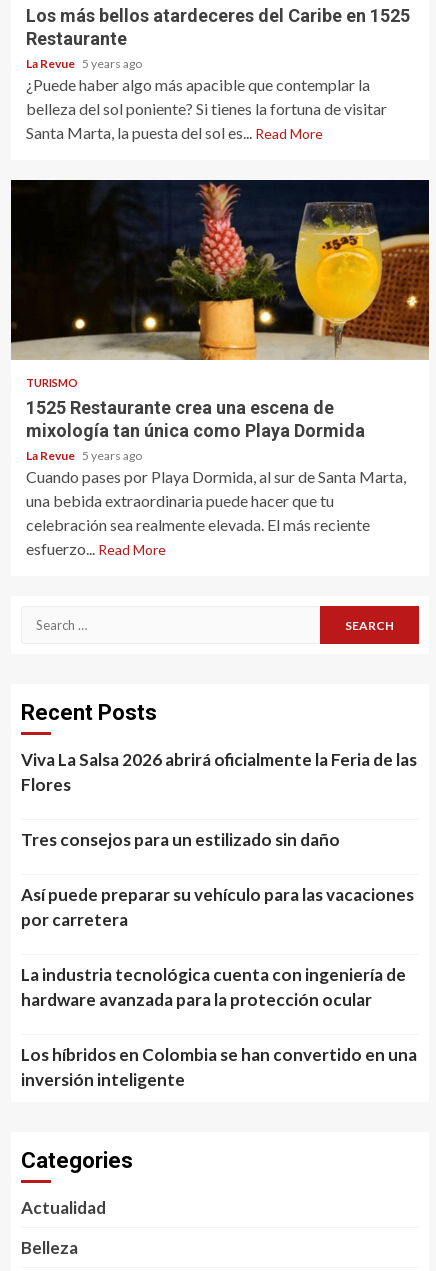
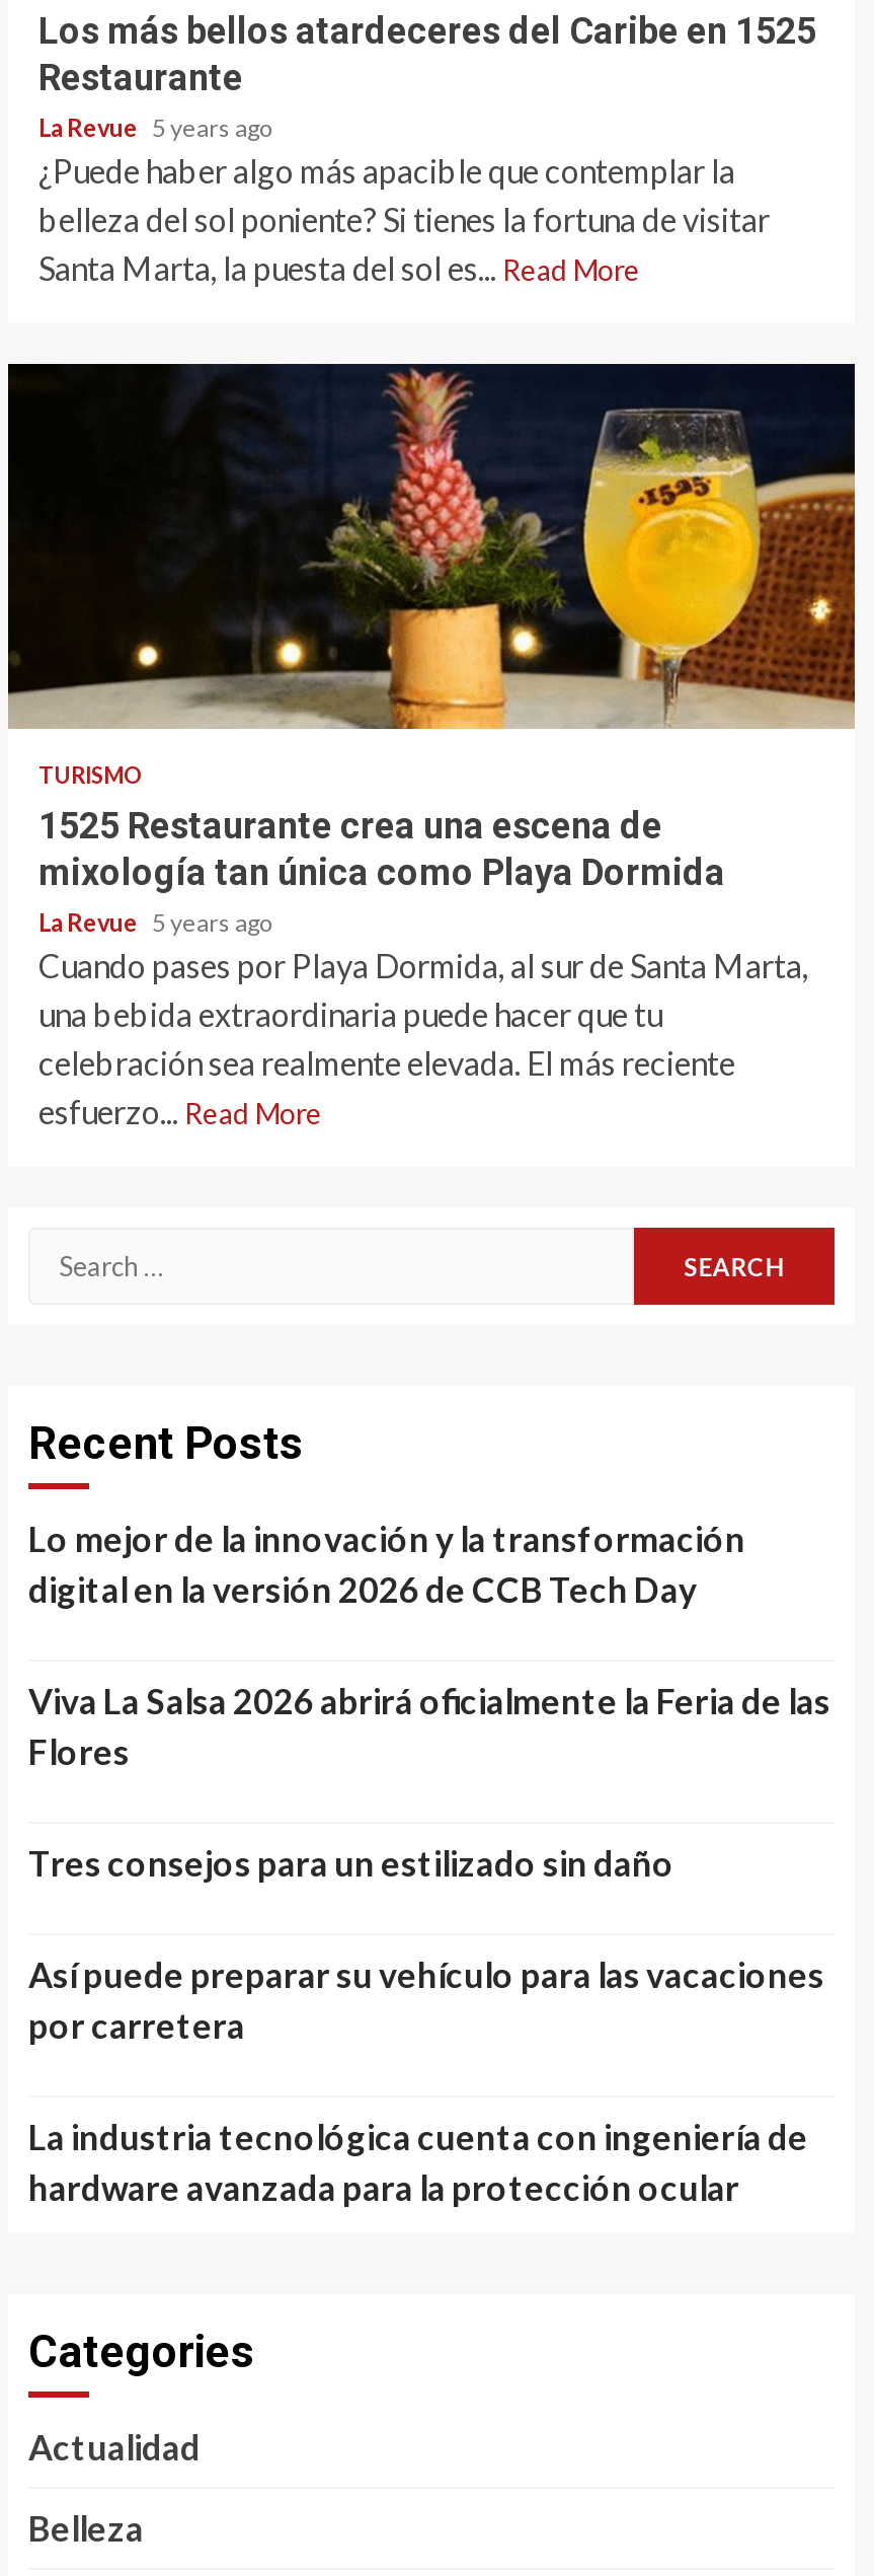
none -> [28,1518,745,1611] Lo mejor de la innovación y la transformación | digital en la versión 2026 de CCB Tech Day
moved [21,749,417,1010] -> [28,1680,830,2209]: Viva La Salsa 2026 abrirá oficialmente la Feria de las | Flores | Tres consejos para un estilizado sin daño | Así puede preparar su vehículo para las vacaciones | por carretera | La industria tecnológica cuenta con ingeniería de | hardware avanzada para la protección ocular
[21,1044,417,1090] Los híbridos en Colombia se han convertido en una | inversión inteligente -> none

